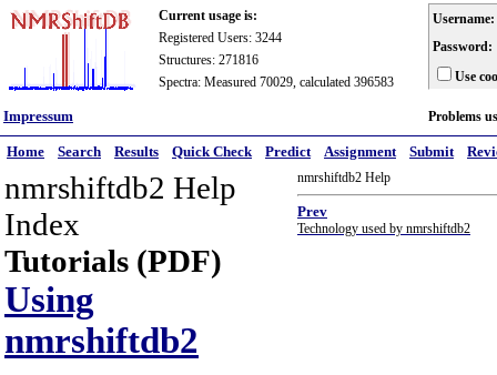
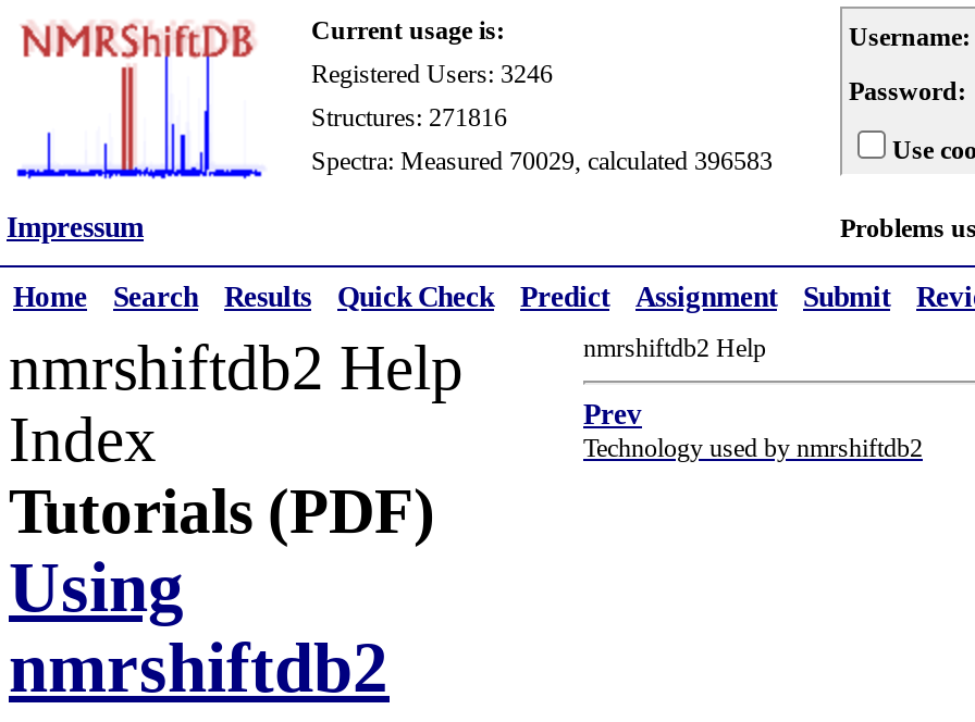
[159,30,282,45] Registered Users: 3244 -> [311,59,553,89] Registered Users: 3246

